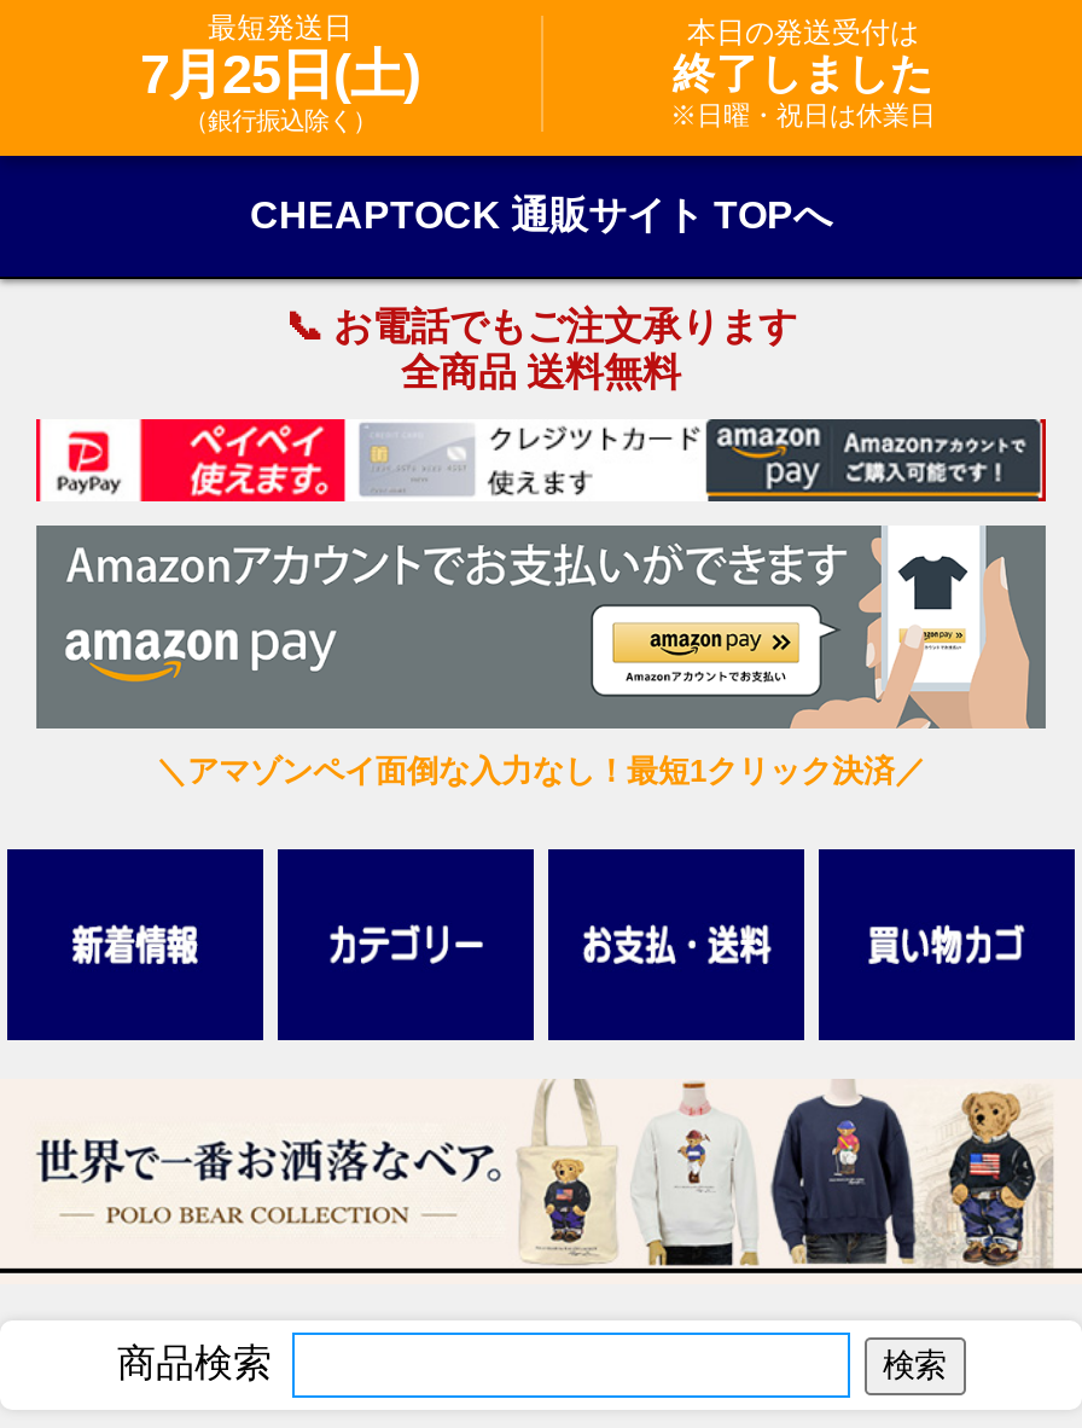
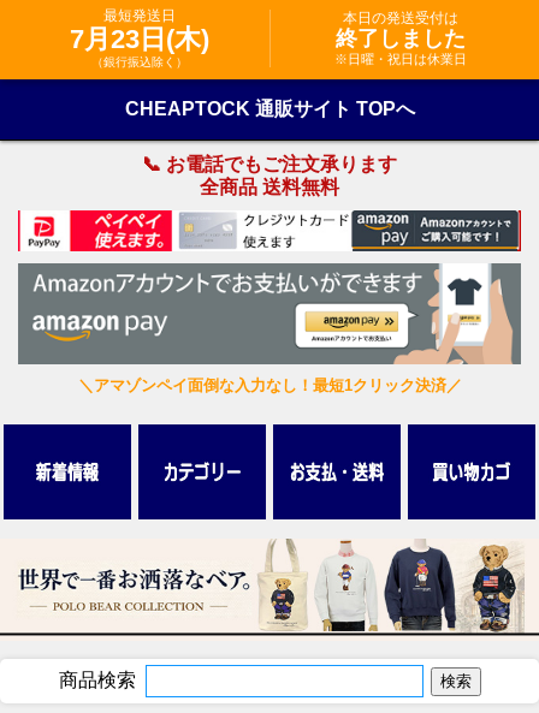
[140,45,420,105] 7月25日(土) -> [70,24,209,54] 7月23日(木)

